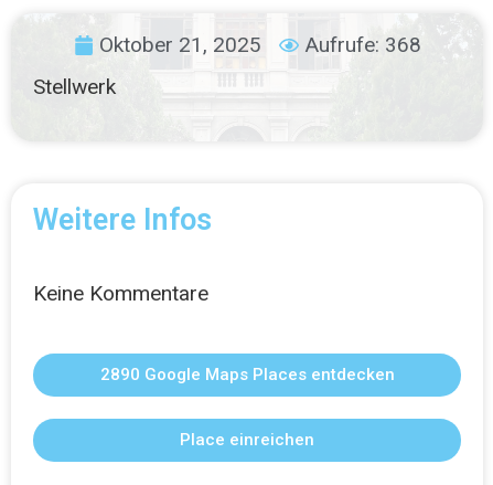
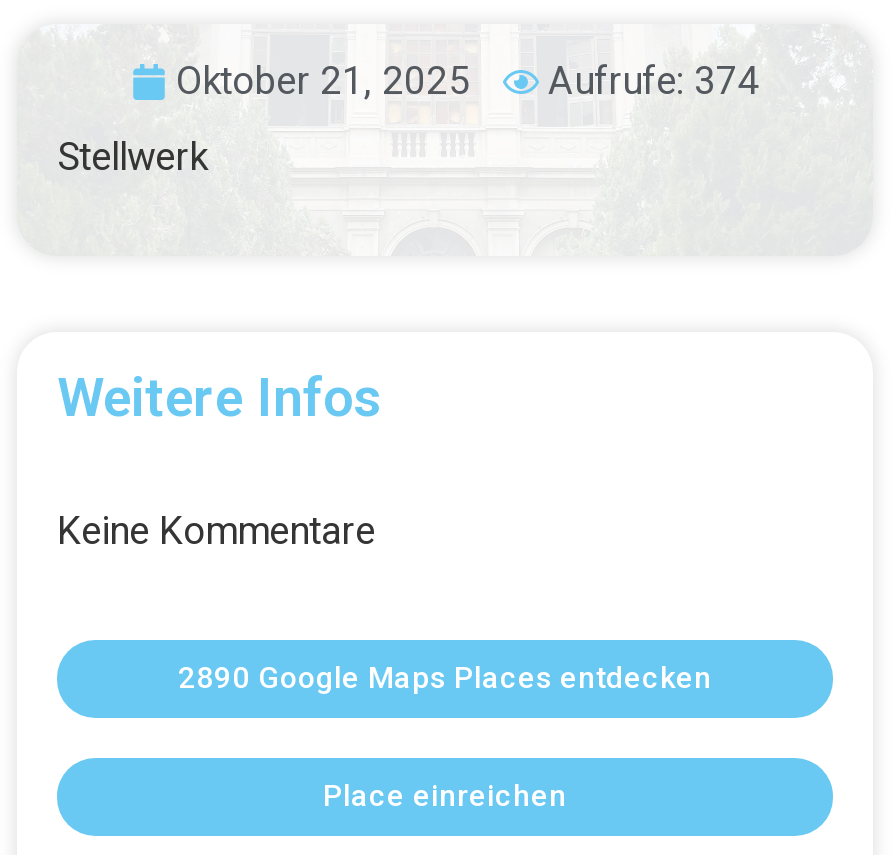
[99,32,421,57] Oktober 21, 2025 Aufrufe: 368 -> [176,58,760,104] Oktober 21, 2025 Aufrufe: 374

